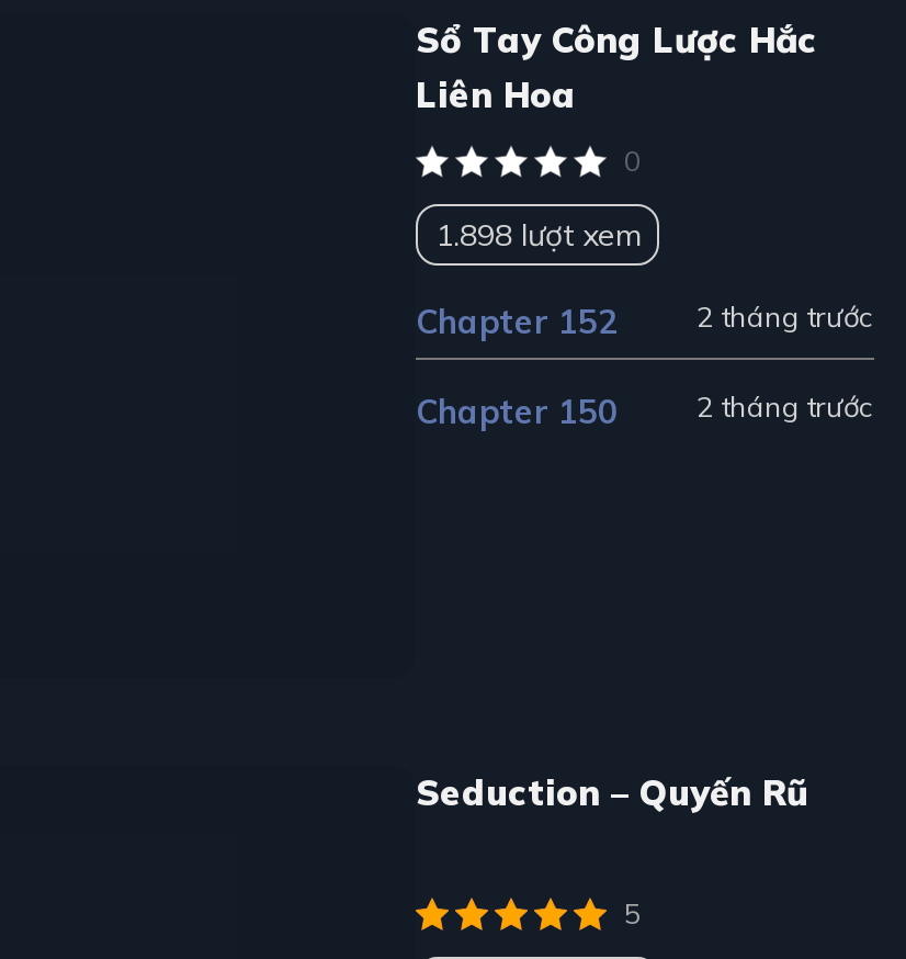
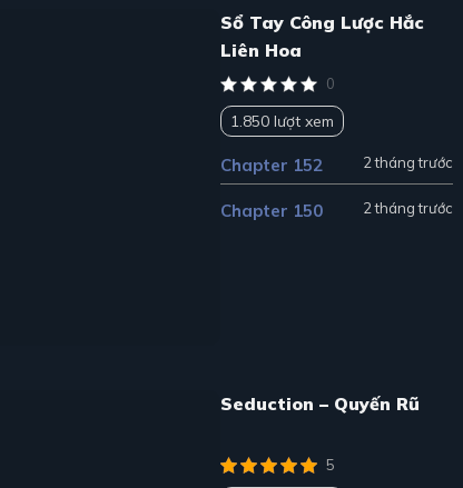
[435,215,639,255] 1.898 lượt xem -> [230,111,334,131] 1.850 lượt xem

